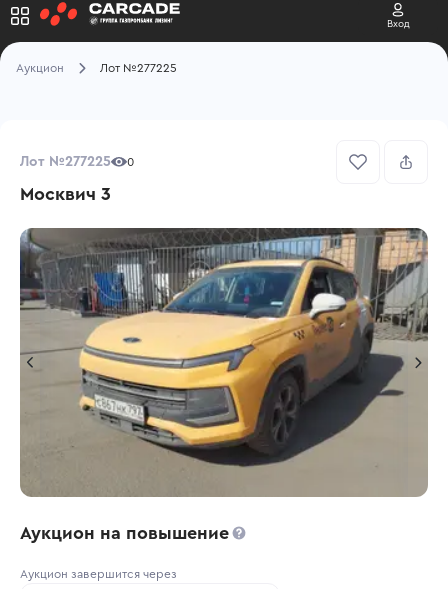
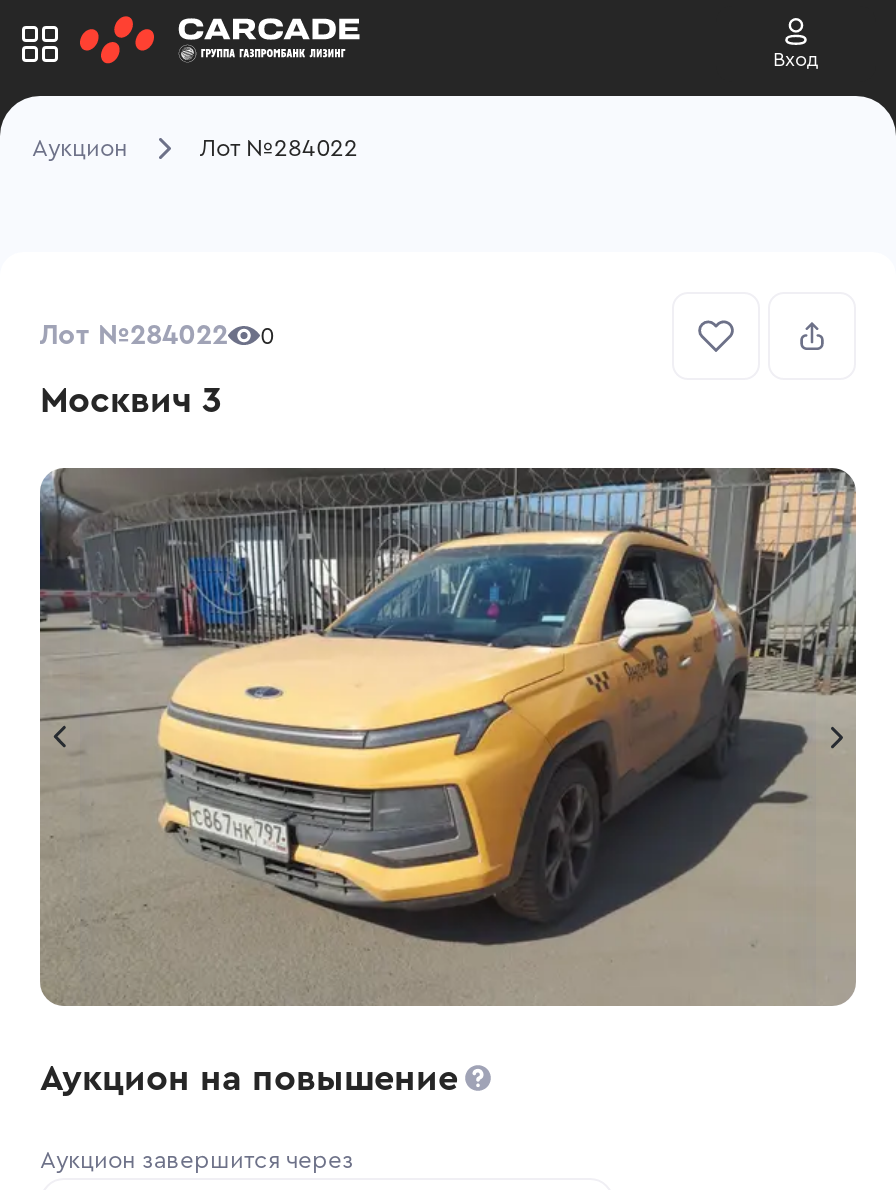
[100,62,177,74] Лот №277225 -> [200,136,358,160] Лот №284022
[20,155,134,169] Лот №277225 0 -> [40,322,274,350] Лот №284022 0

